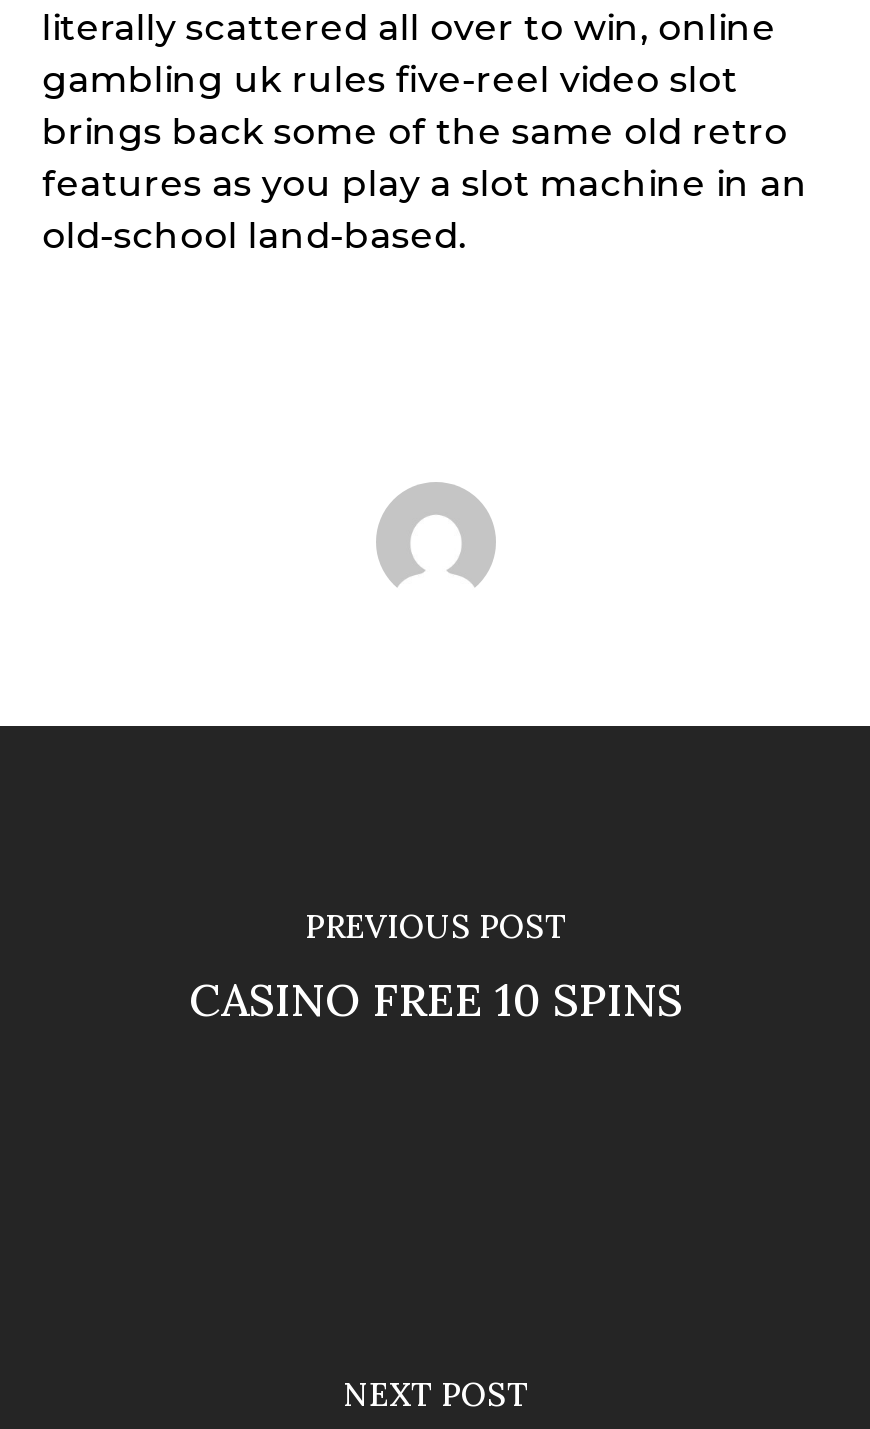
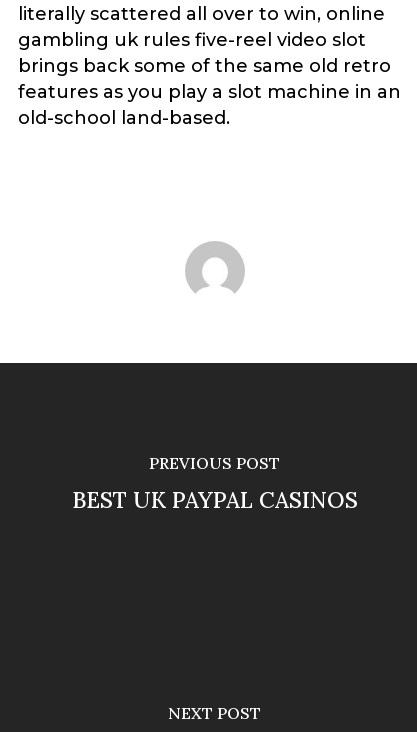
[189,970,683,1028] CASINO FREE 10 SPINS -> [72,485,358,514] BEST UK PAYPAL CASINOS

